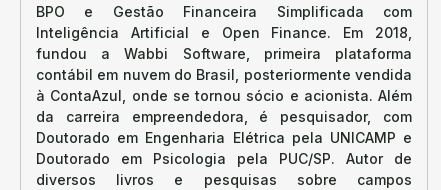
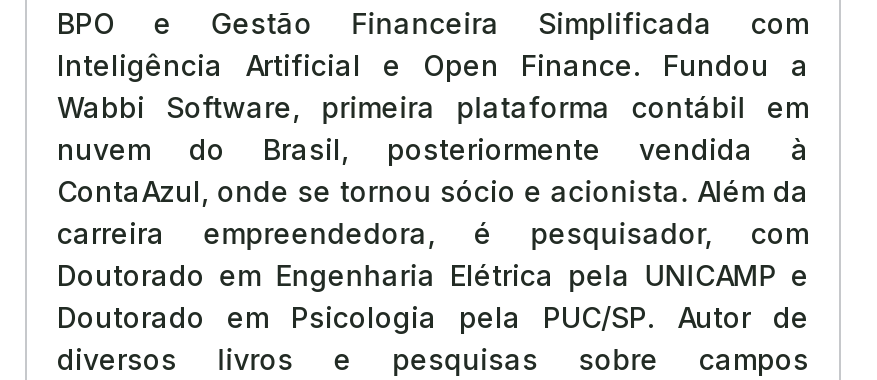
[36,24,412,125] Inteligência Artificial e Open Finance. Em 2018, | fundou a Wabbi Software, primeira plataforma | contábil em nuvem do Brasil, posteriormente vendida | à ContaAzul, onde se tornou sócio e acionista. Além | da carreira empreendedora, é pesquisador, com -> [57,47,809,249] Inteligência Artificial e Open Finance. Fundou a | Wabbi Software, primeira plataforma contábil em | nuvem do Brasil, posteriormente vendida à | ContaAzul, onde se tornou sócio e acionista. Além da | carreira empreendedora, é pesquisador, com

